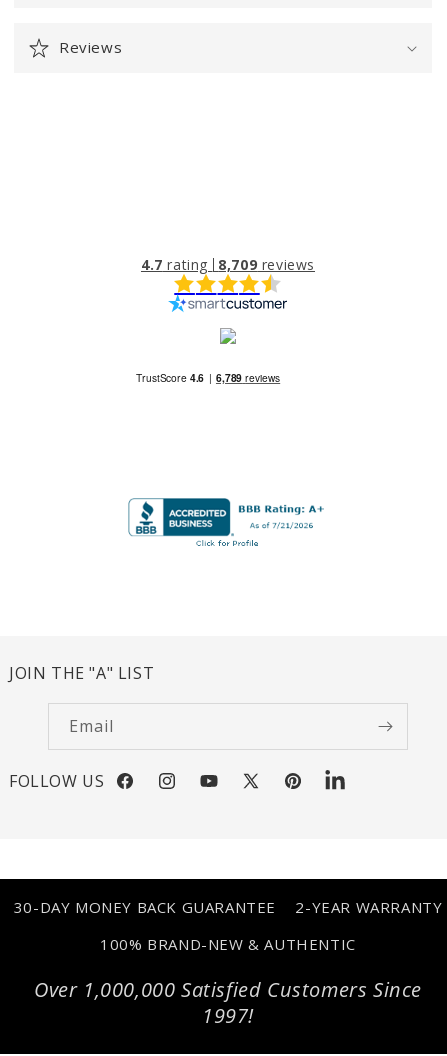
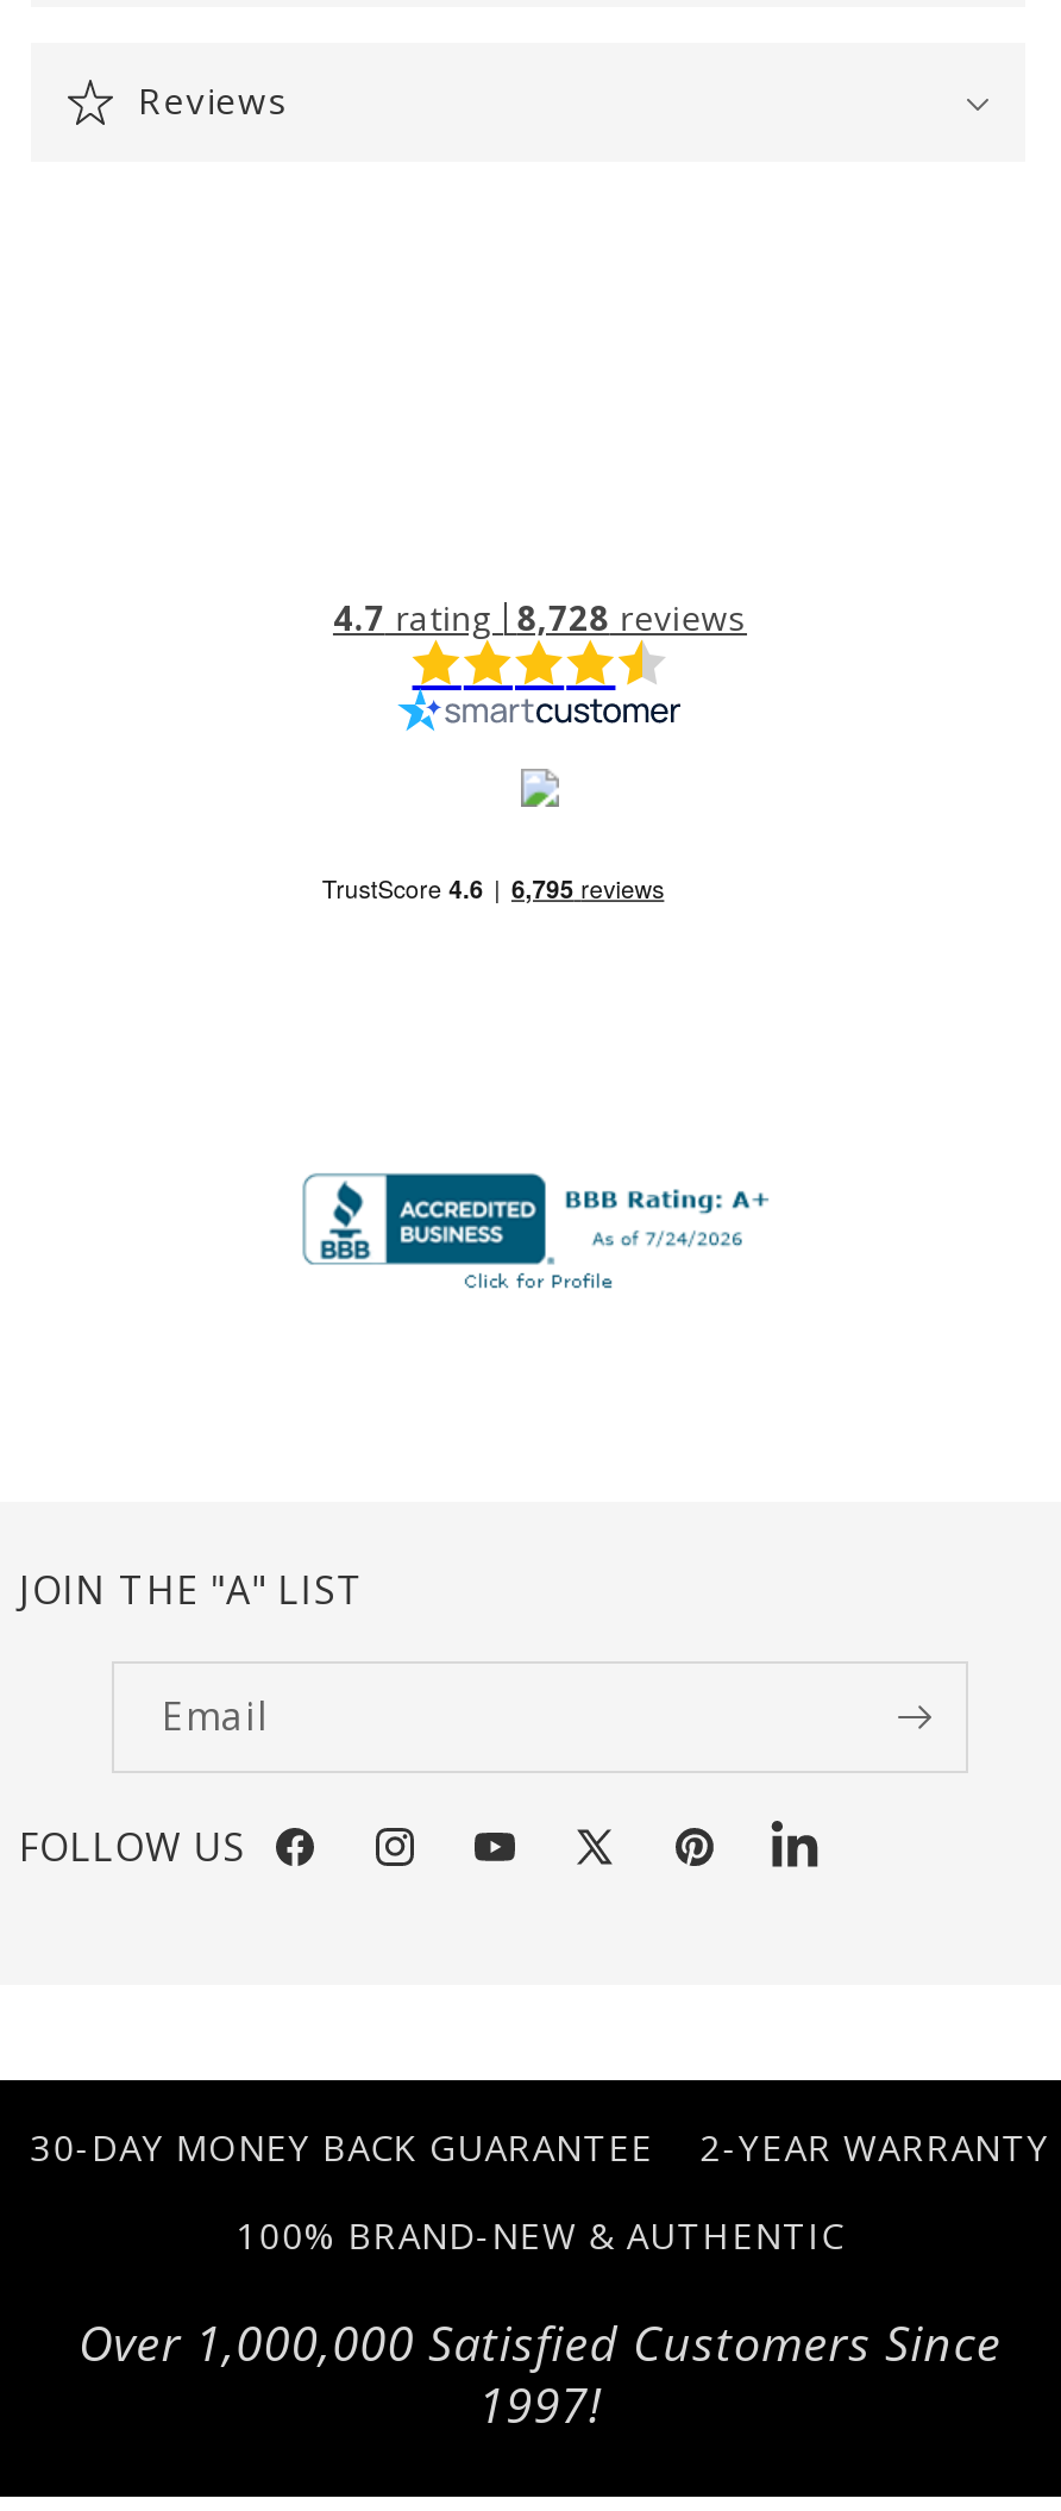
[141,255,315,274] 4.7 rating 8,709 reviews -> [333,595,747,641] 4.7 rating 8,728 reviews

